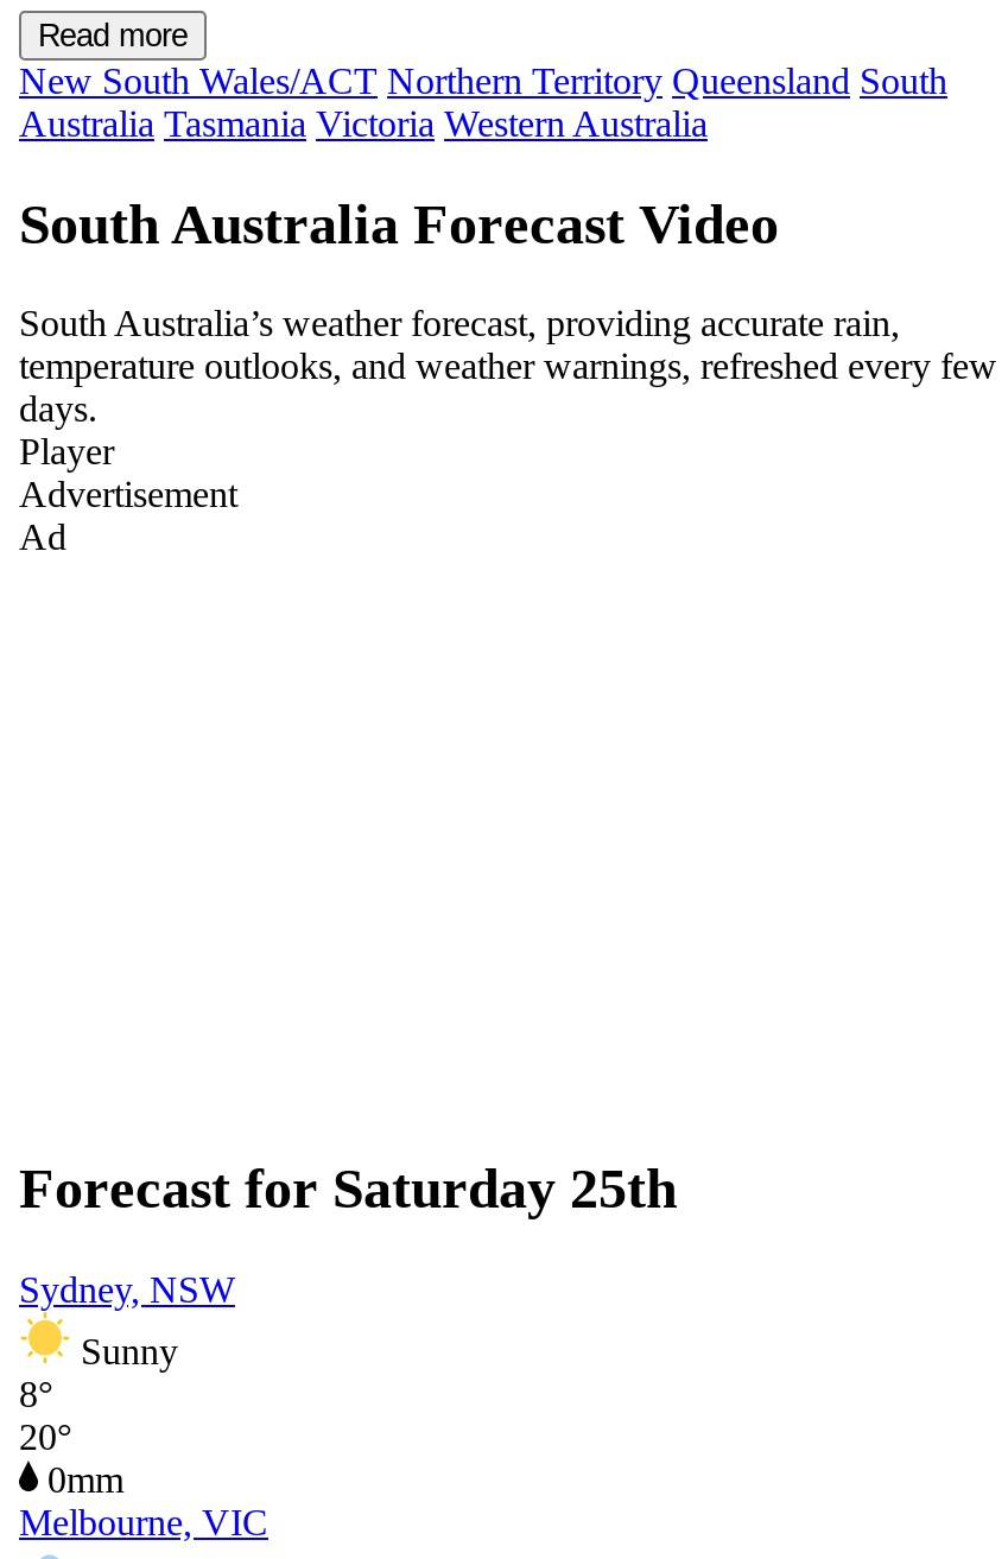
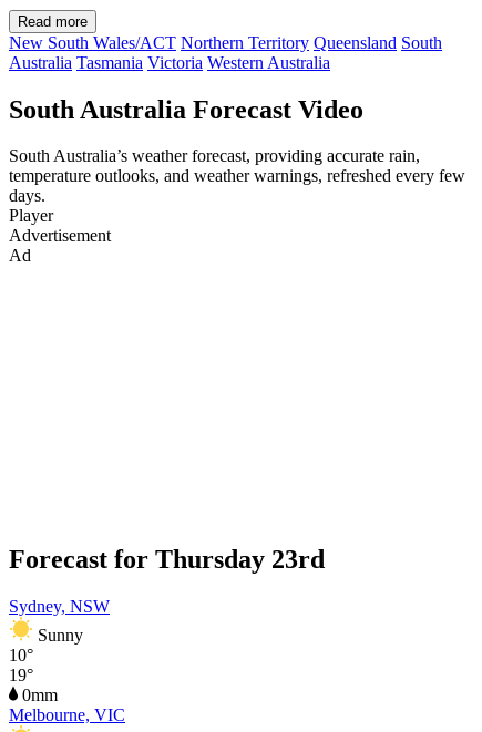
[19,1158,677,1220] Forecast for Saturday 25th -> [9,545,325,574] Forecast for Thursday 23rd
[19,1374,52,1415] 8° -> [9,646,33,665] 10°
[19,1417,71,1457] 20° -> [9,666,33,685] 19°

